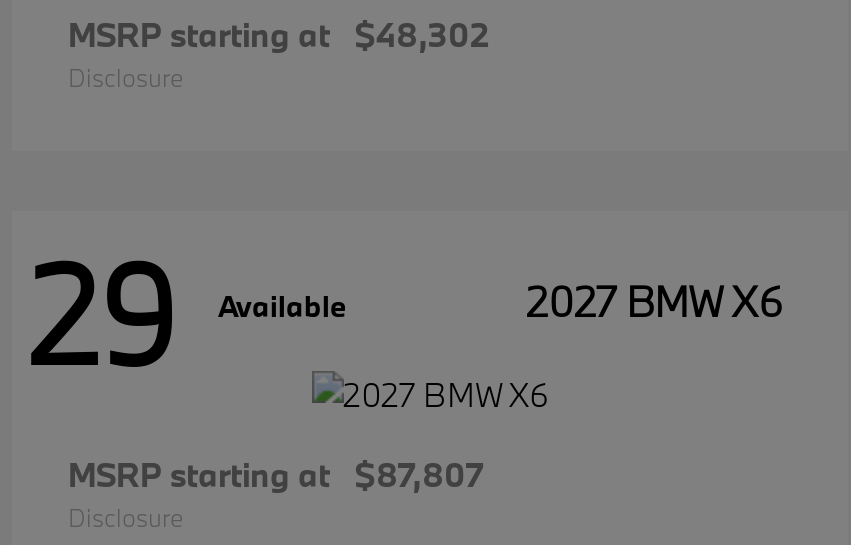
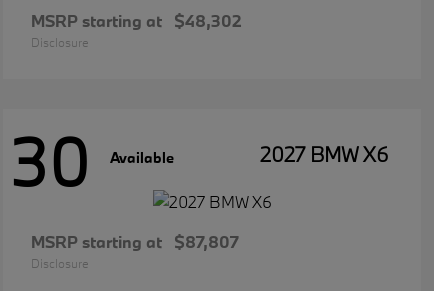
[28,227,346,401] 29 Available -> [11,118,174,205] 30 Available

